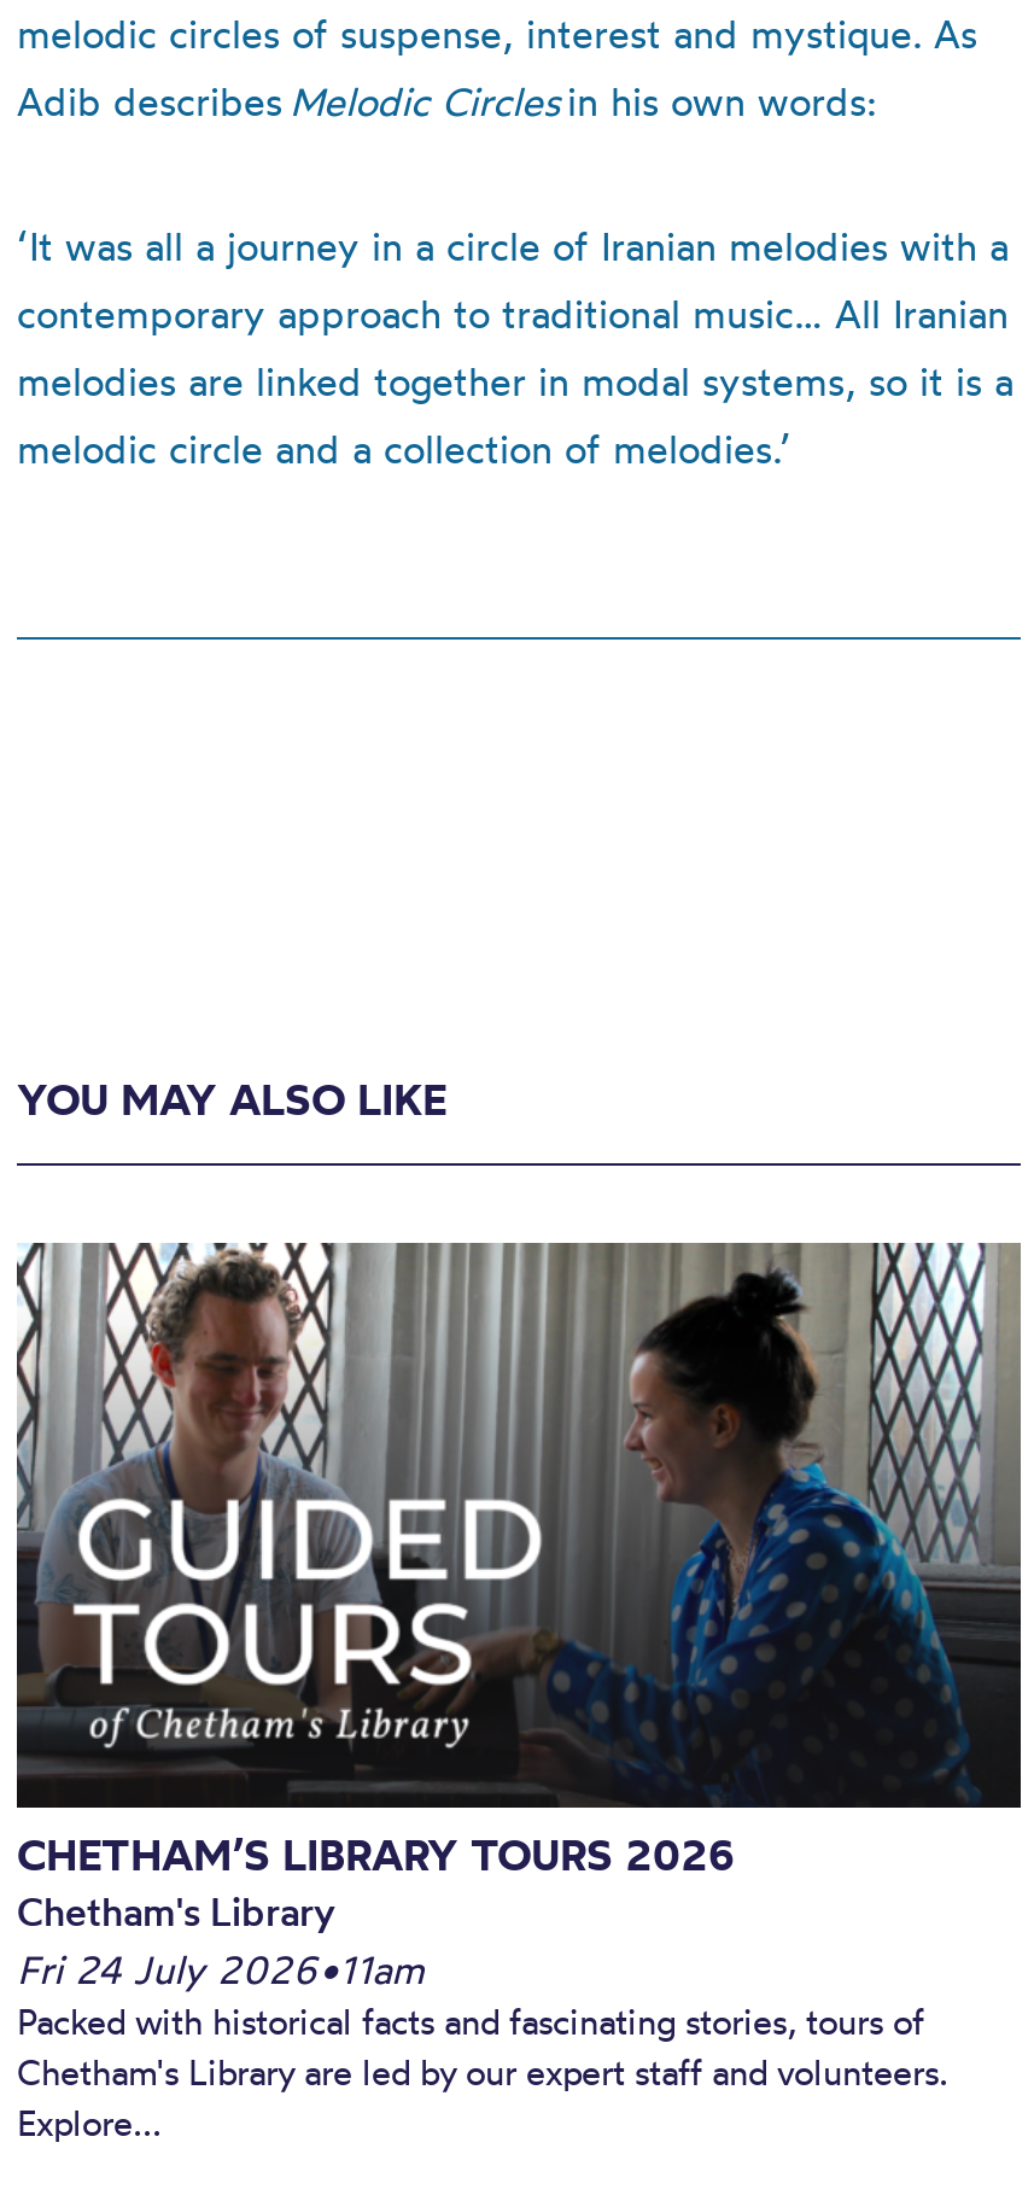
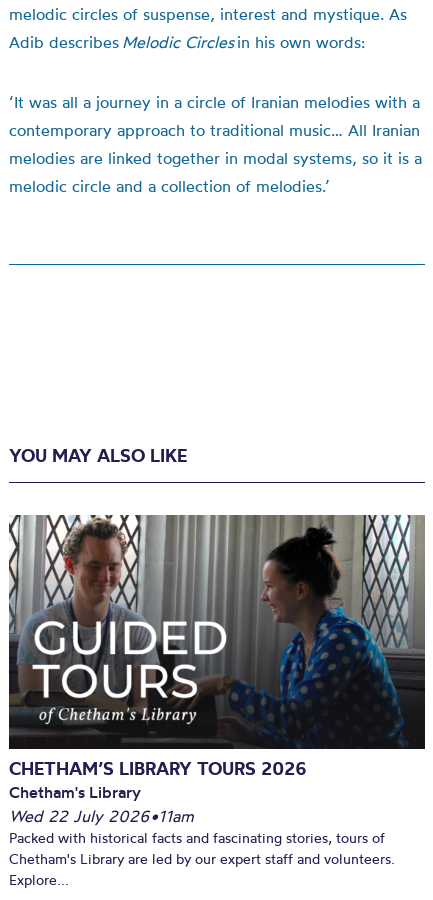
[17,1944,425,1993] Fri 24 July 2026•11am -> [9,806,194,826] Wed 22 July 2026•11am

